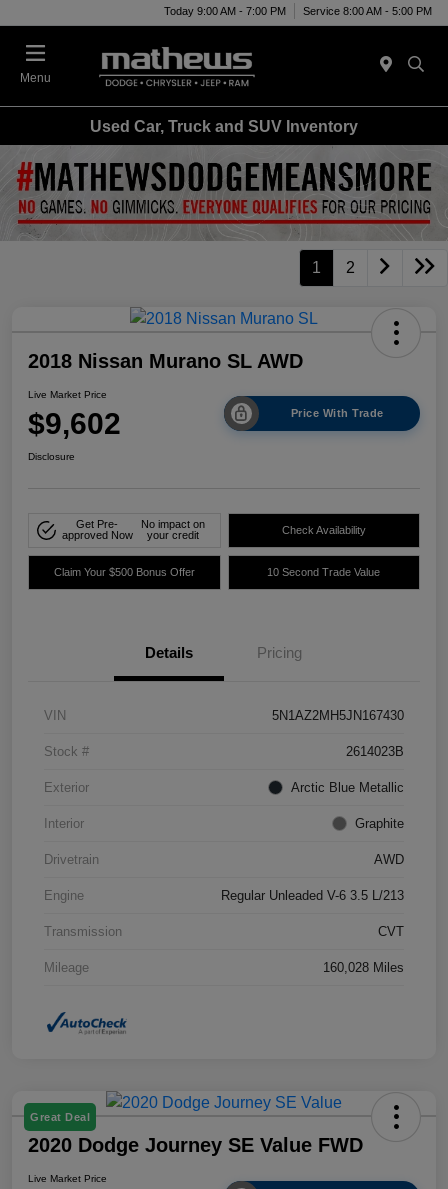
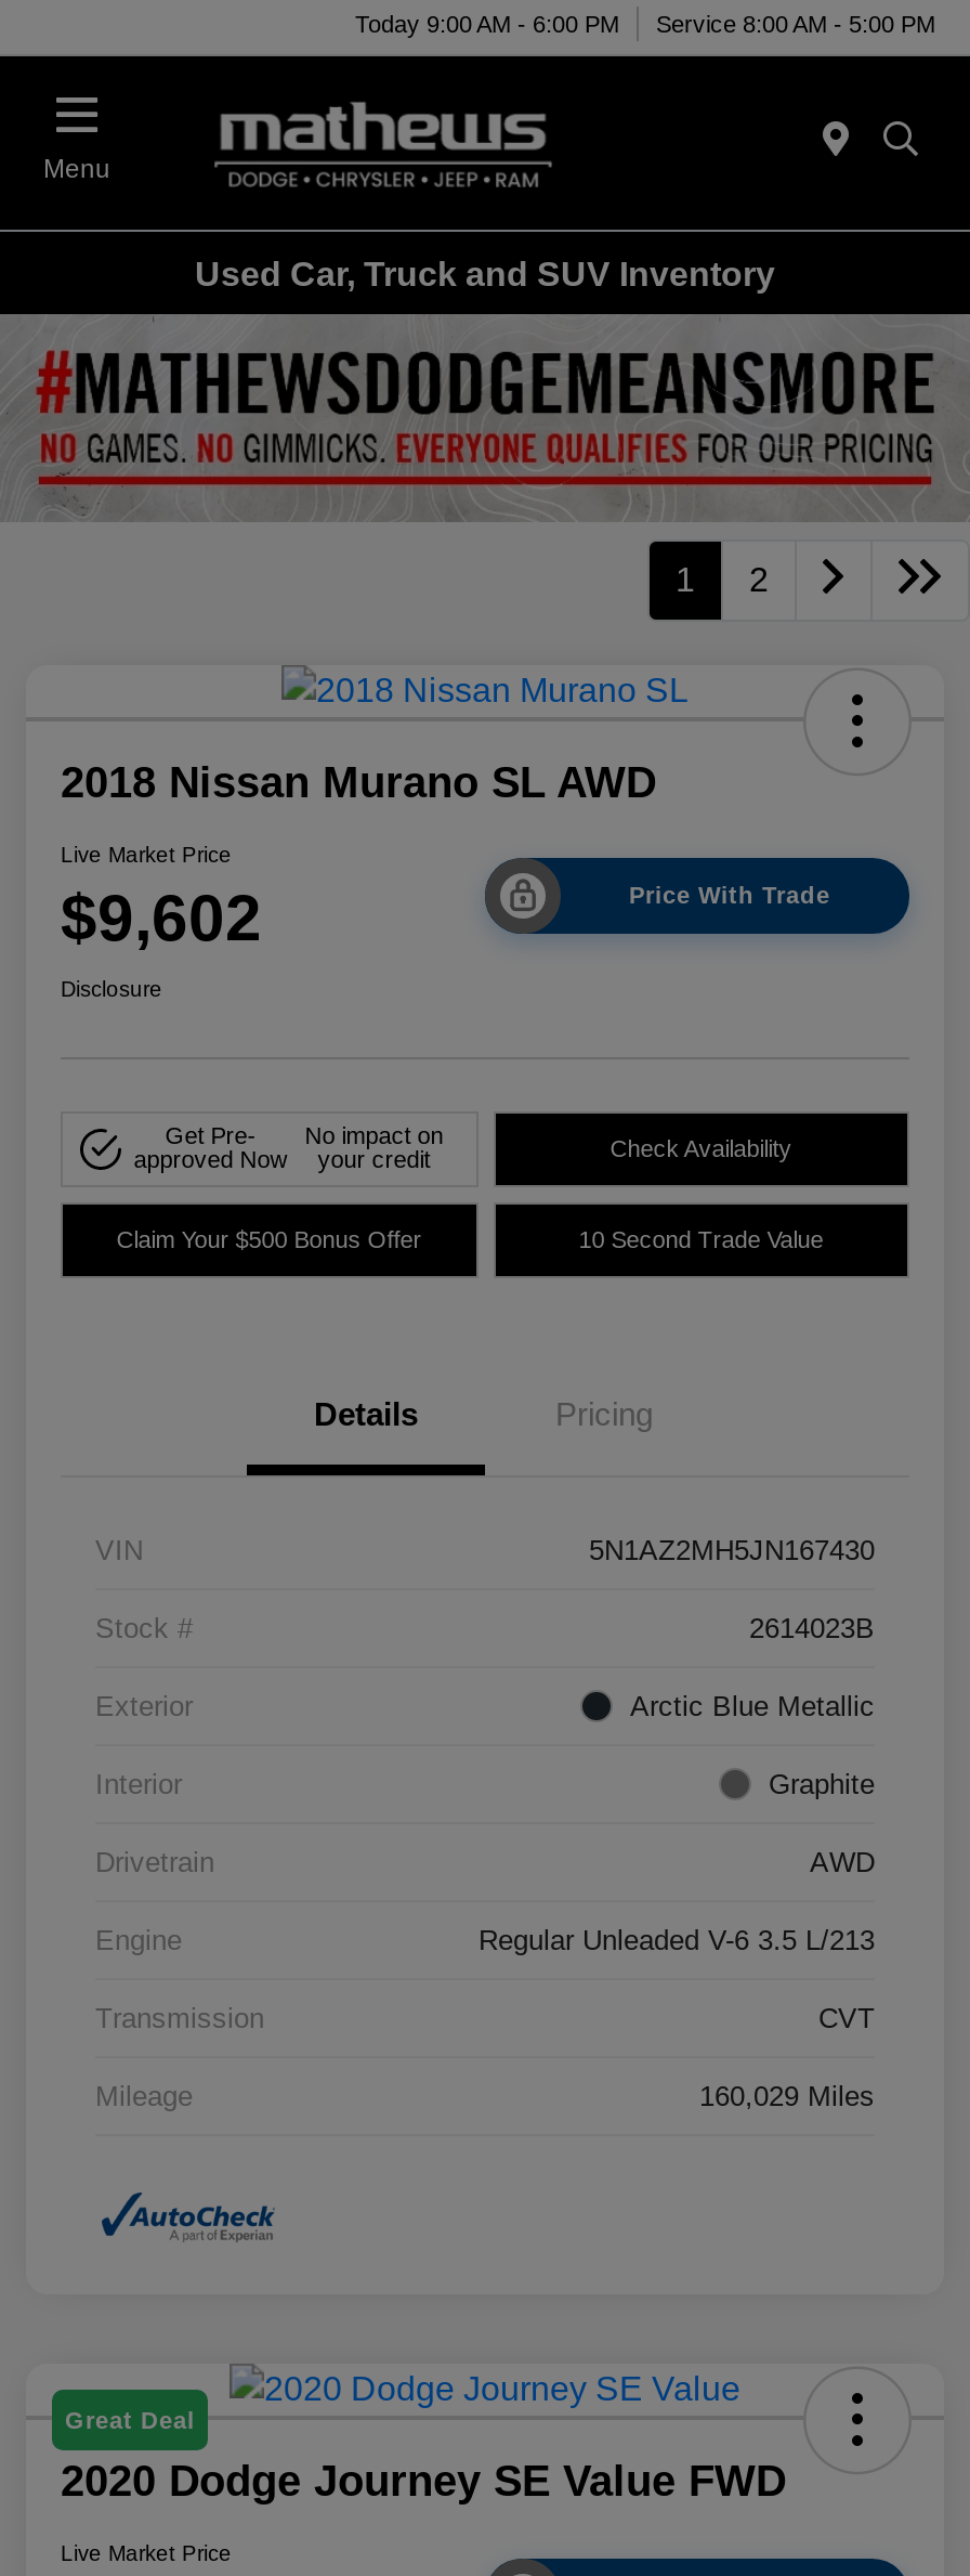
[164,4,432,16] Today 9:00 AM - 7:00 PM Service 8:00 AM - 5:00 PM -> [355,10,935,36] Today 9:00 AM - 6:00 PM Service 8:00 AM - 5:00 PM
[323,960,404,975] 160,028 Miles -> [699,2079,875,2112] 160,029 Miles

